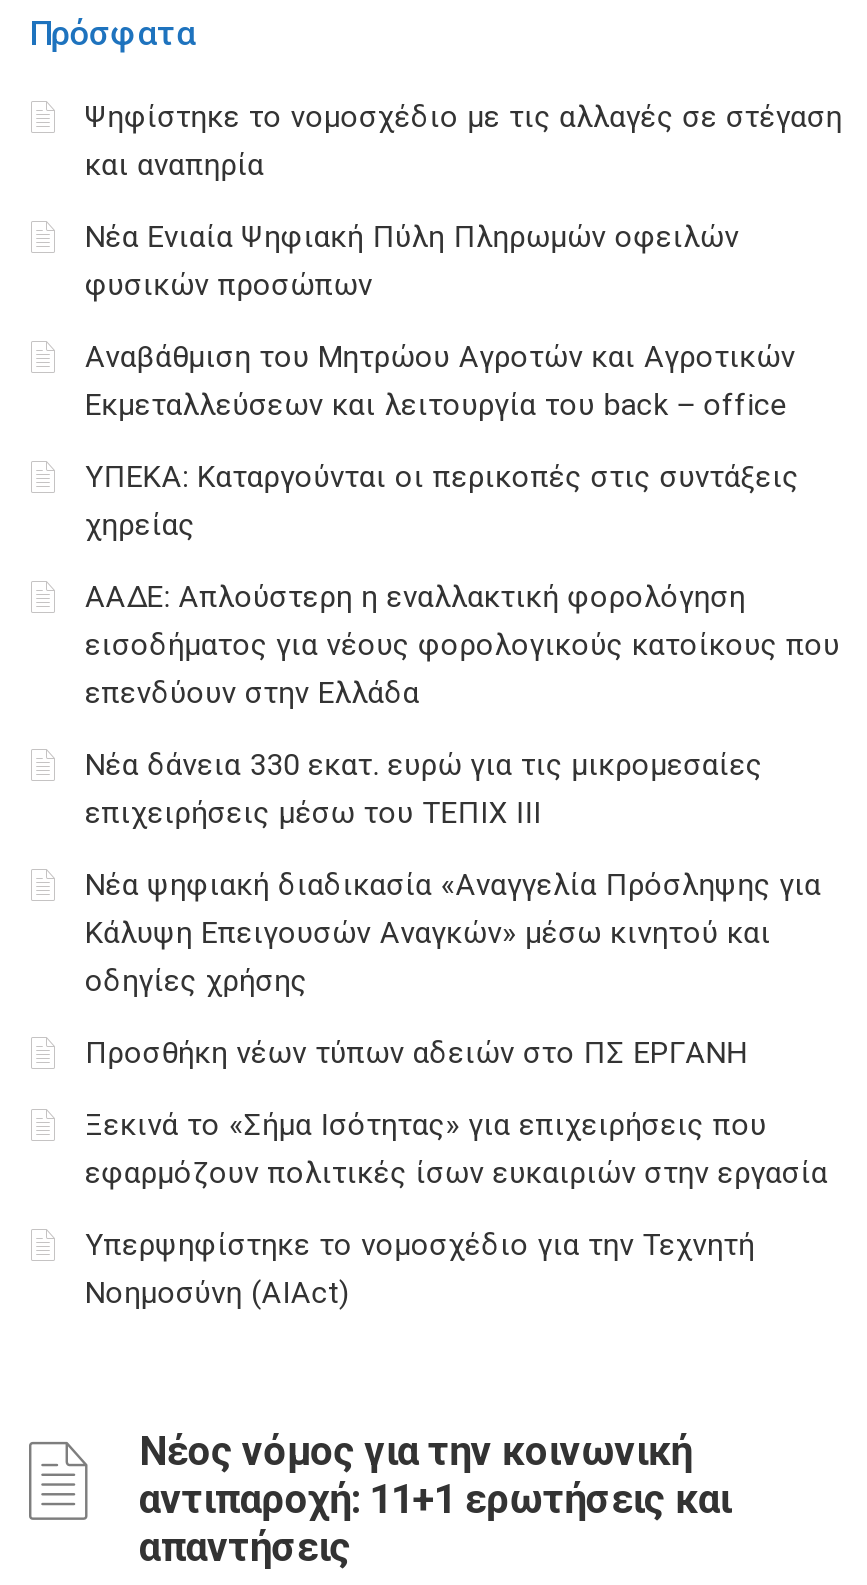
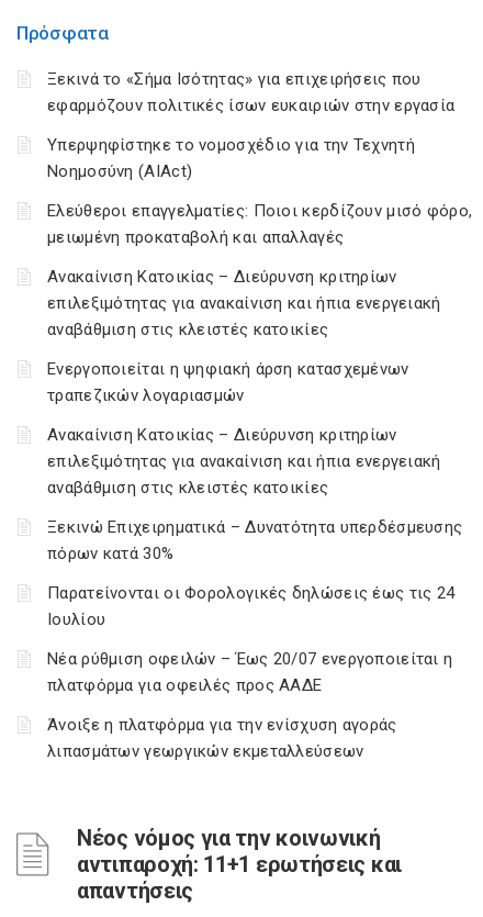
[85,99,842,1071] Ψηφίστηκε το νομοσχέδιο με τις αλλαγές σε στέγαση | και αναπηρία | Νέα Ενιαία Ψηφιακή Πύλη Πληρωμών οφειλών | φυσικών προσώπων | Αναβάθμιση του Μητρώου Αγροτών και Αγροτικών | Εκμεταλλεύσεων και λειτουργία του back – office | ΥΠΕΚΑ: Καταργούνται οι περικοπές στις συντάξεις | χηρείας | ΑΑΔΕ: Απλούστερη η εναλλακτική φορολόγηση | εισοδήματος για νέους φορολογικούς κατοίκους που | επενδύουν στην Ελλάδα | Νέα δάνεια 330 εκατ. ευρώ για τις μικρομεσαίες | επιχειρήσεις μέσω του ΤΕΠΙΧ ΙΙΙ | Νέα ψηφιακή διαδικασία «Αναγγελία Πρόσληψης για | Κάλυψη Επειγουσών Αναγκών» μέσω κινητού και | οδηγίες χρήσης | Προσθήκη νέων τύπων αδειών στο ΠΣ ΕΡΓΑΝΗ -> none
moved [85,1107,828,1311] -> [47,69,455,181]: Ξεκινά το «Σήμα Ισότητας» για επιχειρήσεις που | εφαρμόζουν πολιτικές ίσων ευκαιριών στην εργασία | Υπερψηφίστηκε το νομοσχέδιο για την Τεχνητή | Νοημοσύνη (AIAct)
none -> [47,201,472,761] Ελεύθεροι επαγγελματίες: Ποιοι κερδίζουν μισό φόρο, | μειωμένη προκαταβολή και απαλλαγές | Ανακαίνιση Κατοικίας – Διεύρυνση κριτηρίων | επιλεξιμότητας για ανακαίνιση και ήπια ενεργειακή | αναβάθμιση στις κλειστές κατοικίες | Ενεργοποιείται η ψηφιακή άρση κατασχεμένων | τραπεζικών λογαριασμών | Ανακαίνιση Κατοικίας – Διεύρυνση κριτηρίων | επιλεξιμότητας για ανακαίνιση και ήπια ενεργειακή | αναβάθμιση στις κλειστές κατοικίες | Ξεκινώ Επιχειρηματικά – Δυνατότητα υπερδέσμευσης | πόρων κατά 30% | Παρατείνονται οι Φορολογικές δηλώσεις έως τις 24 | Ιουλίου | Νέα ρύθμιση οφειλών – Έως 20/07 ενεργοποιείται η | πλατφόρμα για οφειλές προς ΑΑΔΕ | Άνοιξε η πλατφόρμα για την ενίσχυση αγοράς | λιπασμάτων γεωργικών εκμεταλλεύσεων

